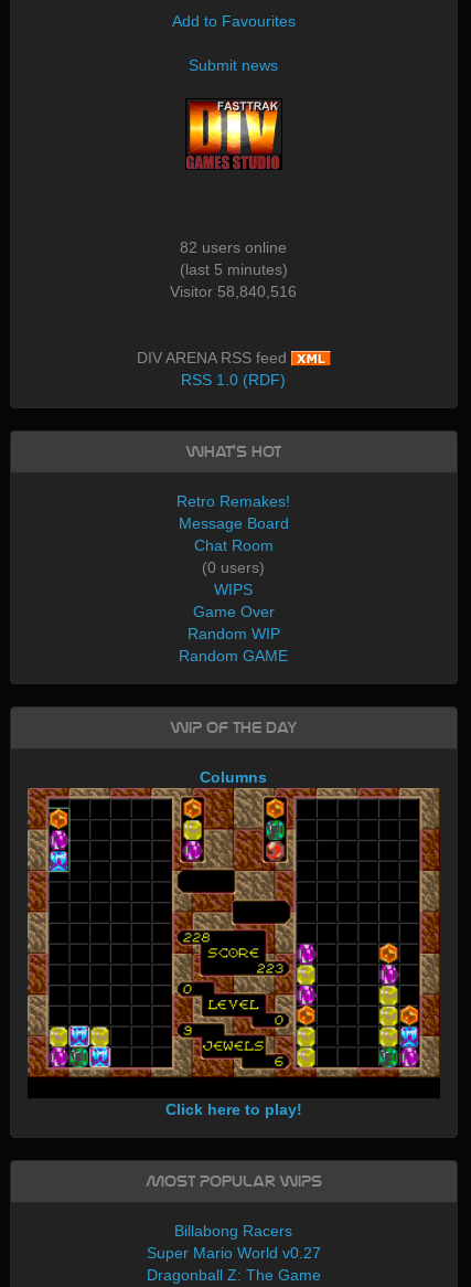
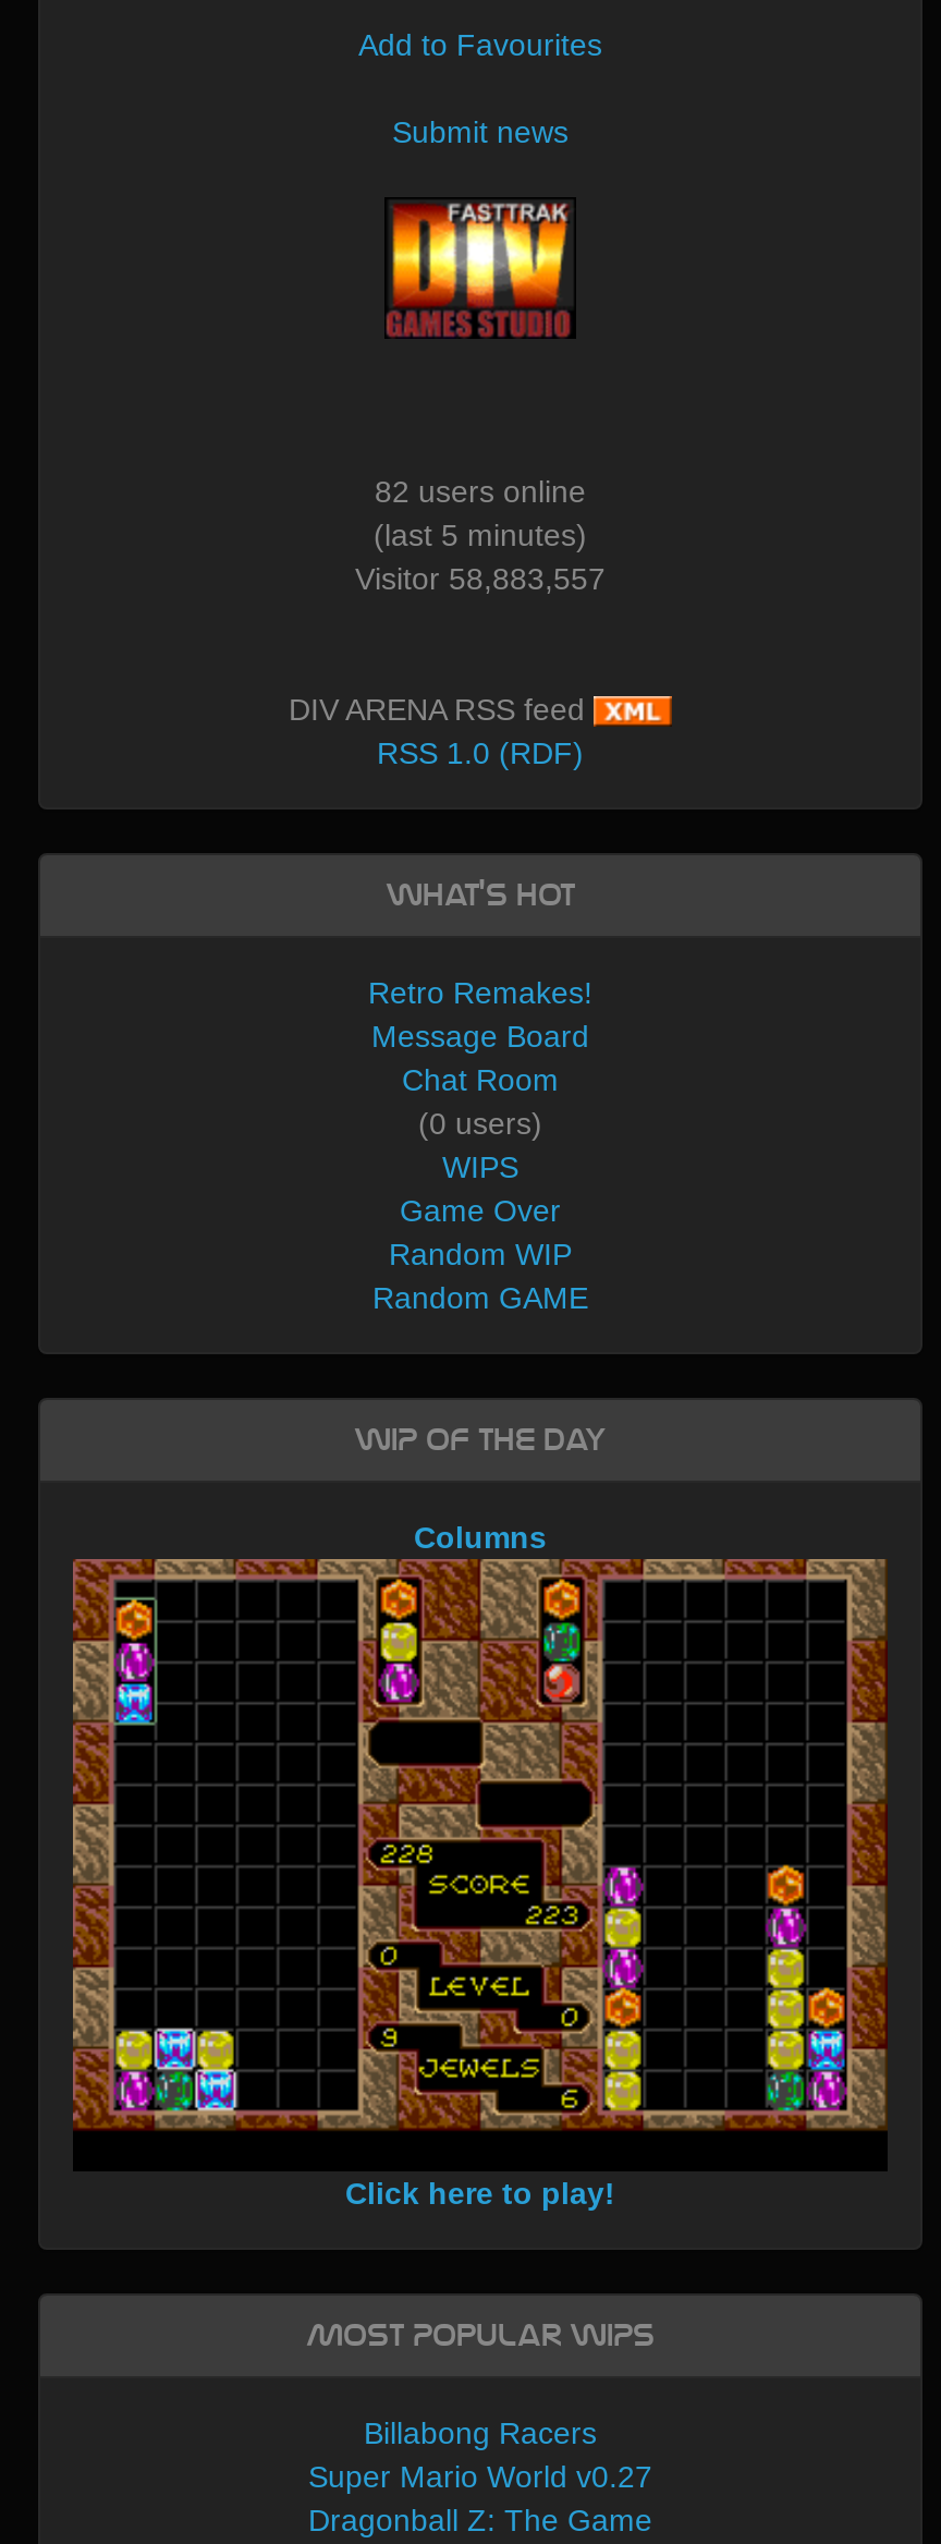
[170,282,297,300] Visitor 58,840,516 -> [355,561,606,596] Visitor 58,883,557

